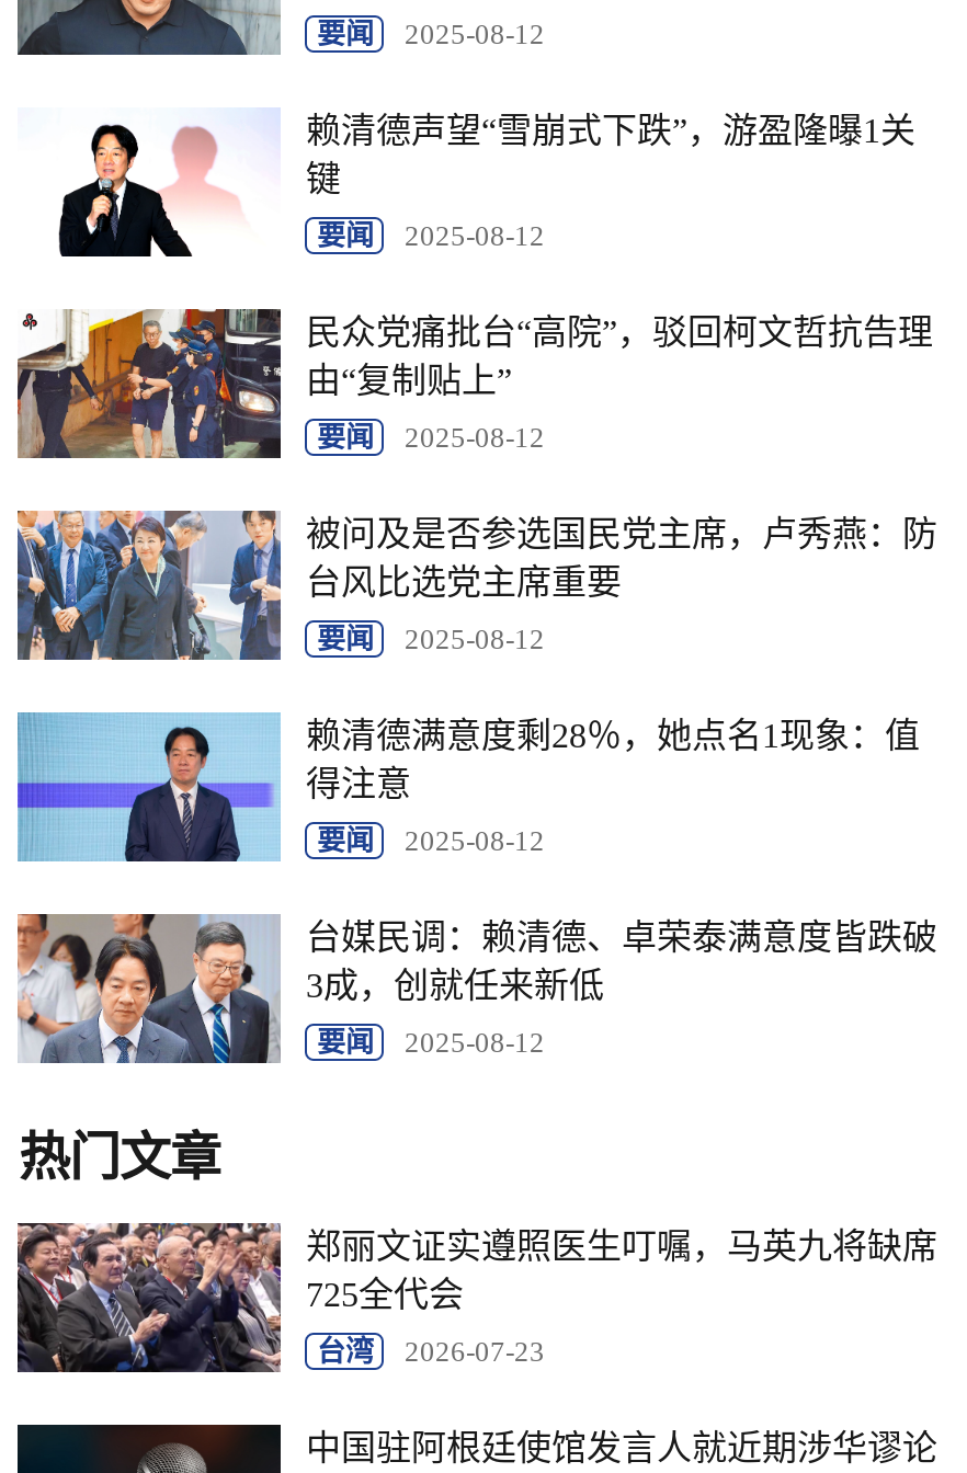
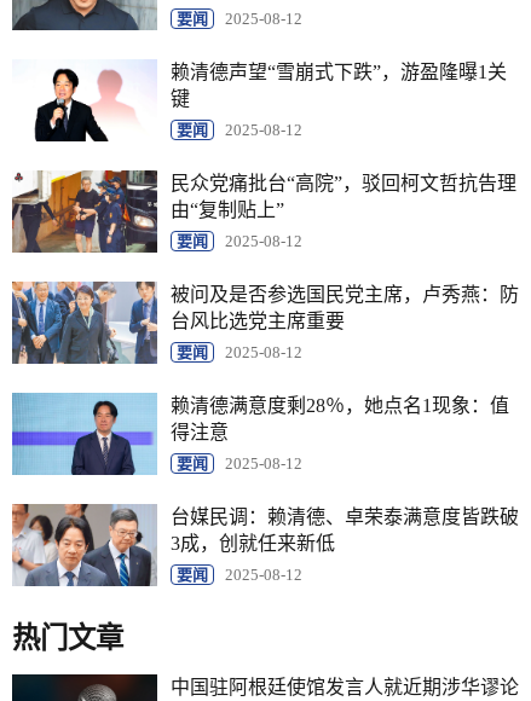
[15,1221,937,1388] [image] | 郑丽文证实遵照医生叮嘱，马英九将缺席 | 725全代会 | 台湾 | 2026-07-23 -> none

